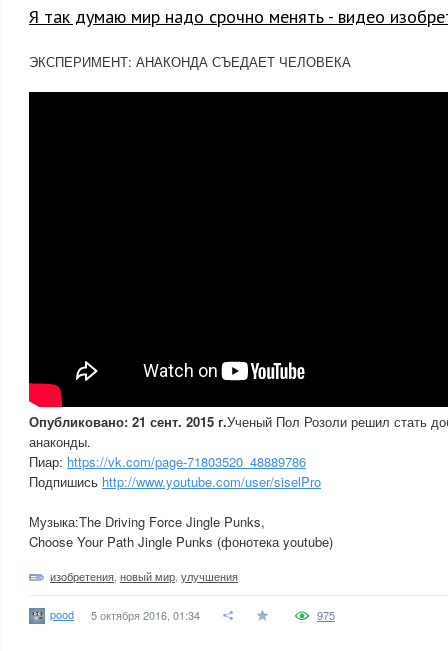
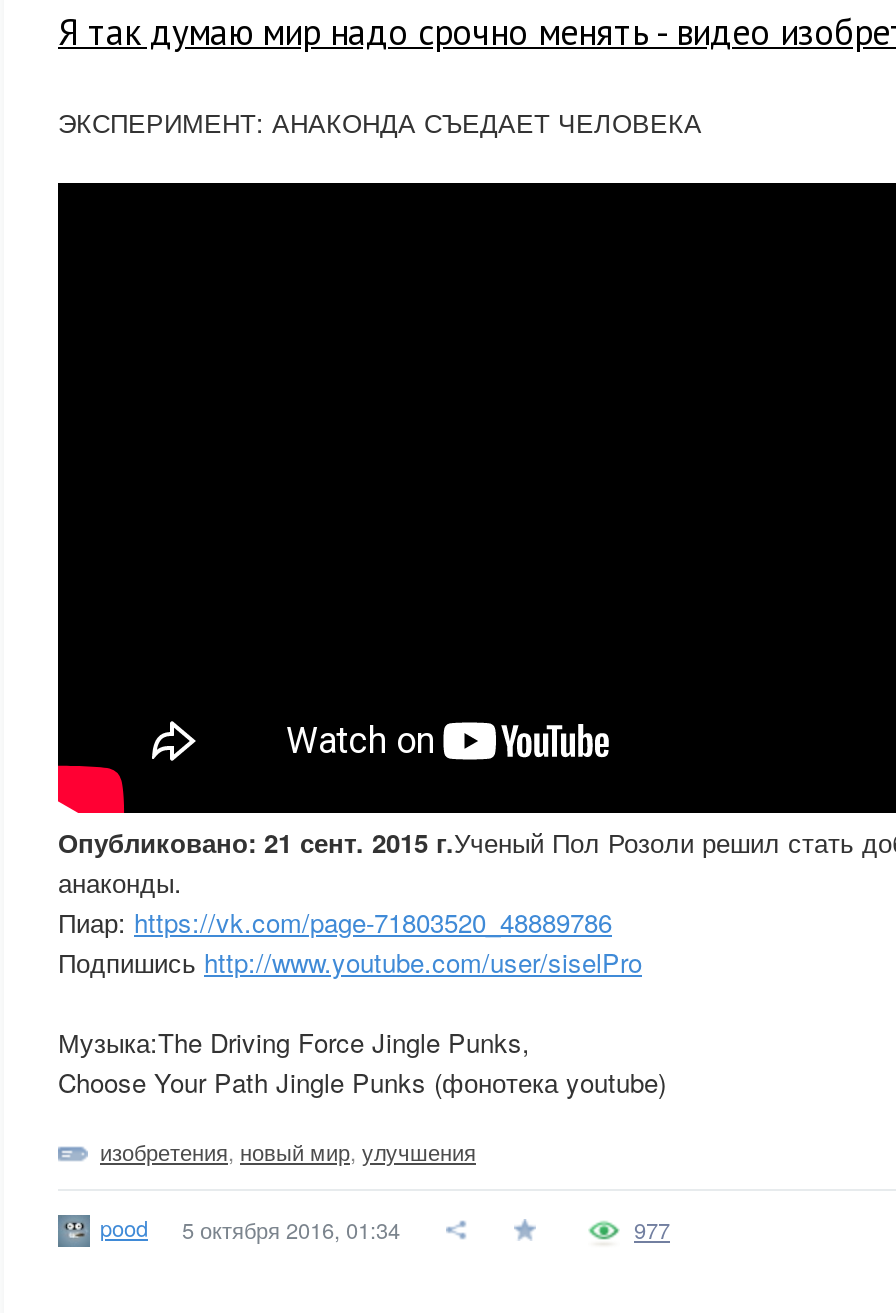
[317,607,335,623] 975 -> [634,1213,670,1245] 977

